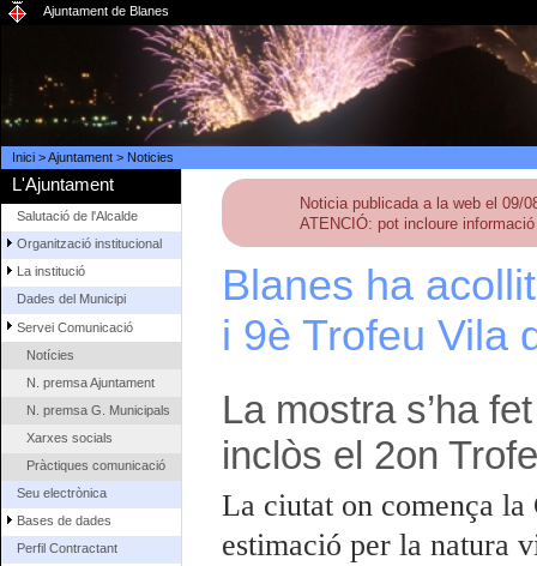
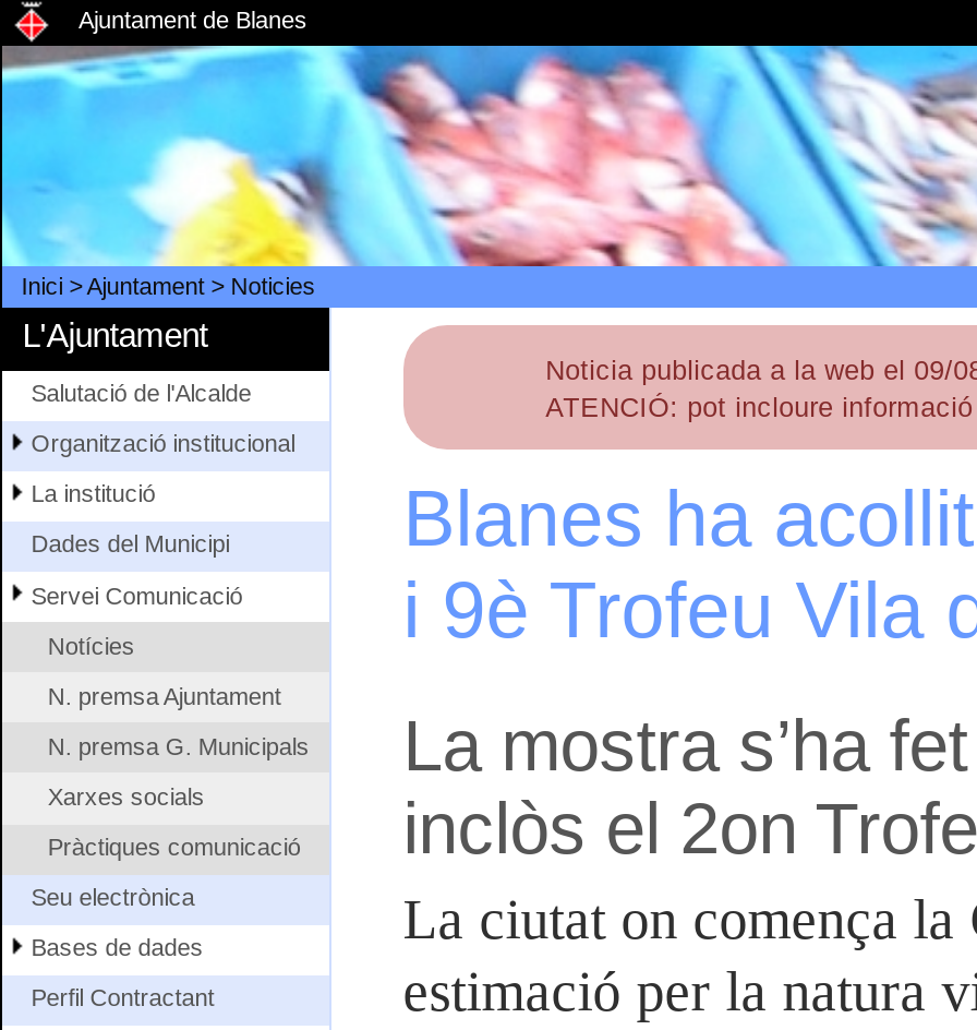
[4,24,533,147] [image] -> [7,44,970,268] [image]

